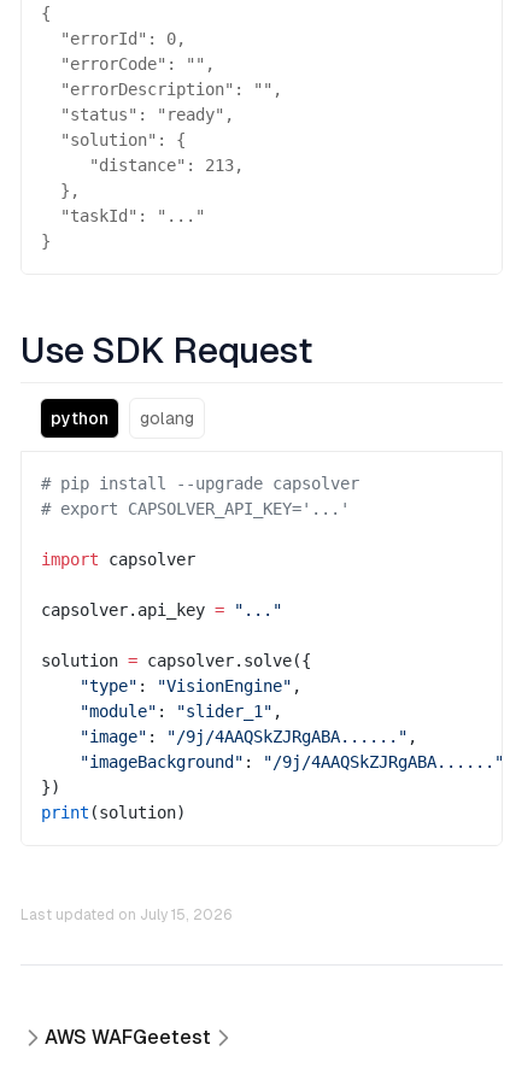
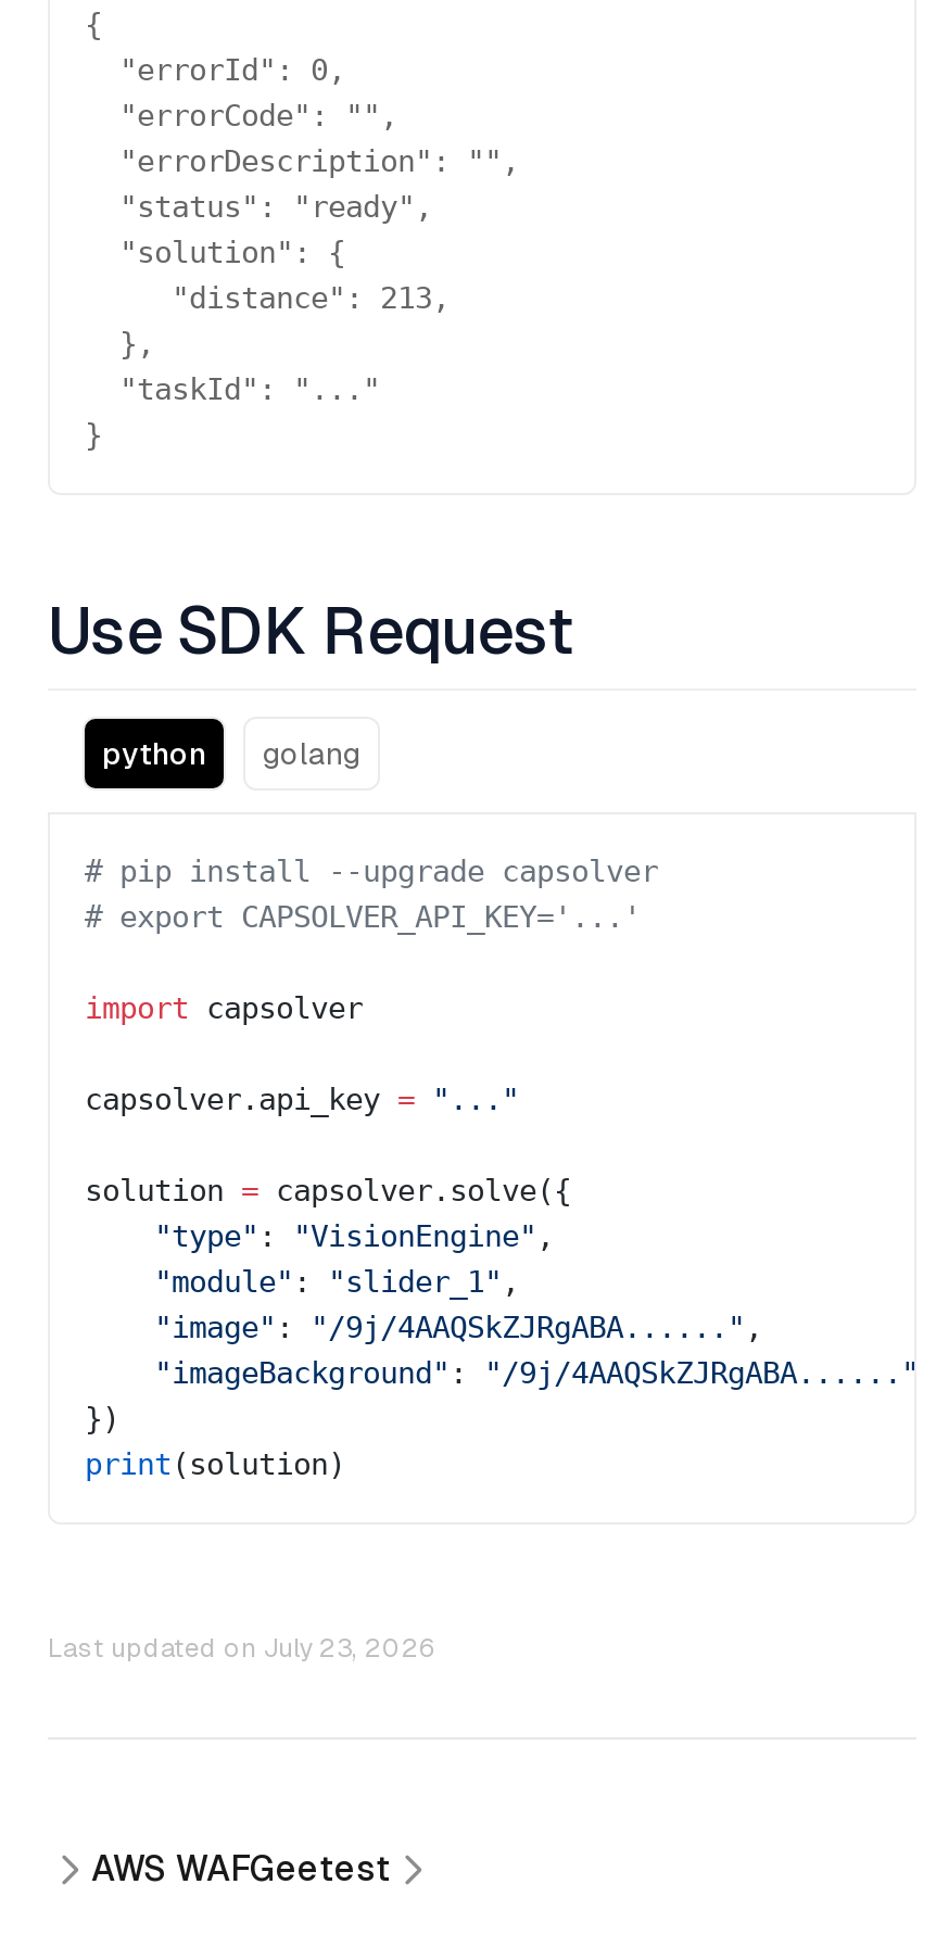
[20,906,233,923] Last updated on July 15, 2026 -> [48,1633,436,1664] Last updated on July 23, 2026

